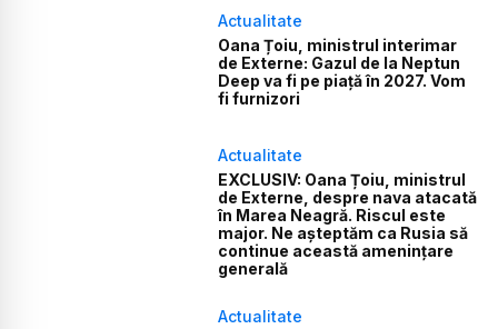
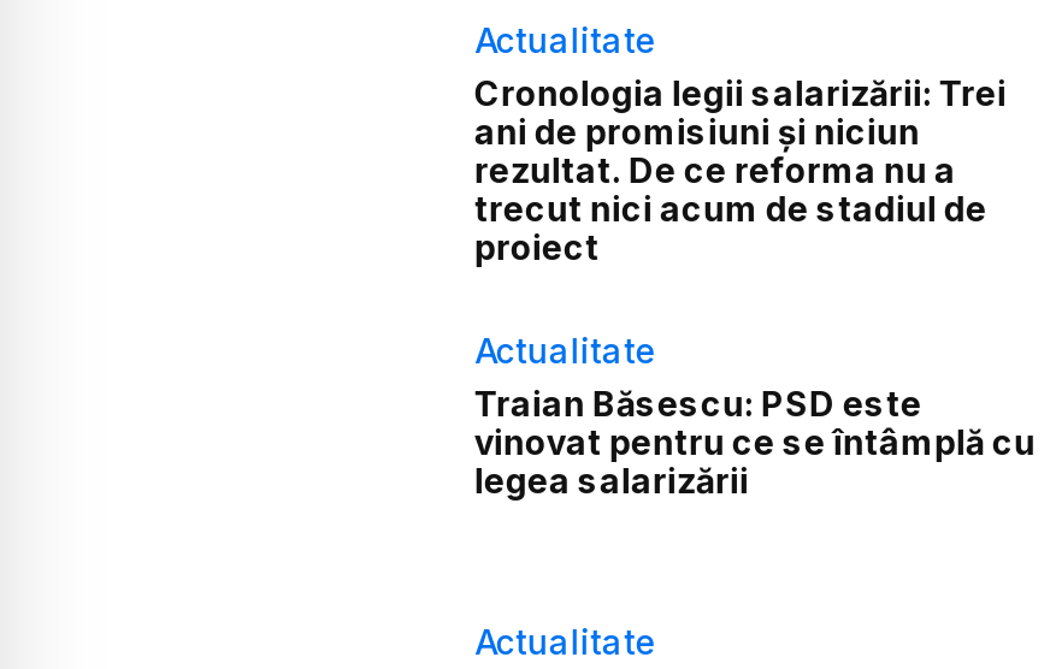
[218,36,466,108] Oana Țoiu, ministrul interimar | de Externe: Gazul de la Neptun | Deep va fi pe piață în 2027. Vom | fi furnizori -> [474,73,1006,268] Cronologia legii salarizării: Trei | ani de promisiuni și niciun | rezultat. De ce reforma nu a | trecut nici acum de stadiul de | proiect
[218,170,477,277] EXCLUSIV: Oana Țoiu, ministrul | de Externe, despre nava atacată | în Marea Neagră. Riscul este | major. Ne așteptăm ca Rusia să | continue această amenințare | generală -> [474,383,1035,501] Traian Băsescu: PSD este | vinovat pentru ce se întâmplă cu | legea salarizării

